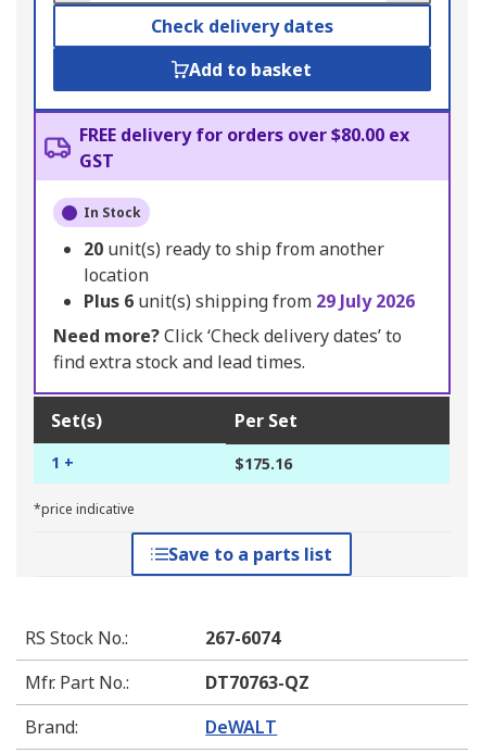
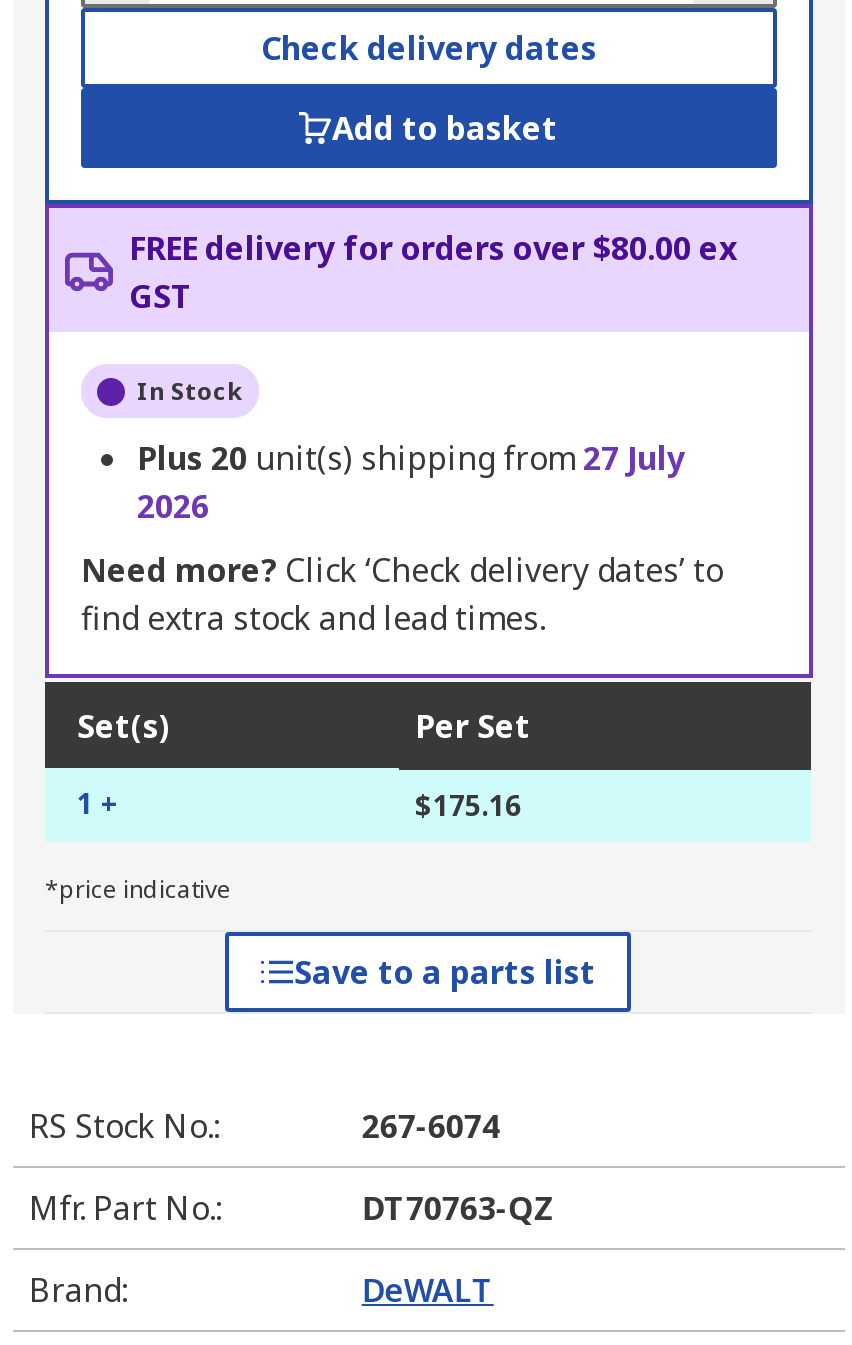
[84,237,415,313] 20 unit(s) ready to ship from another | location | Plus 6 unit(s) shipping from 29 July 2026 -> [137,437,685,529] Plus 20 unit(s) shipping from 27 July | 2026

